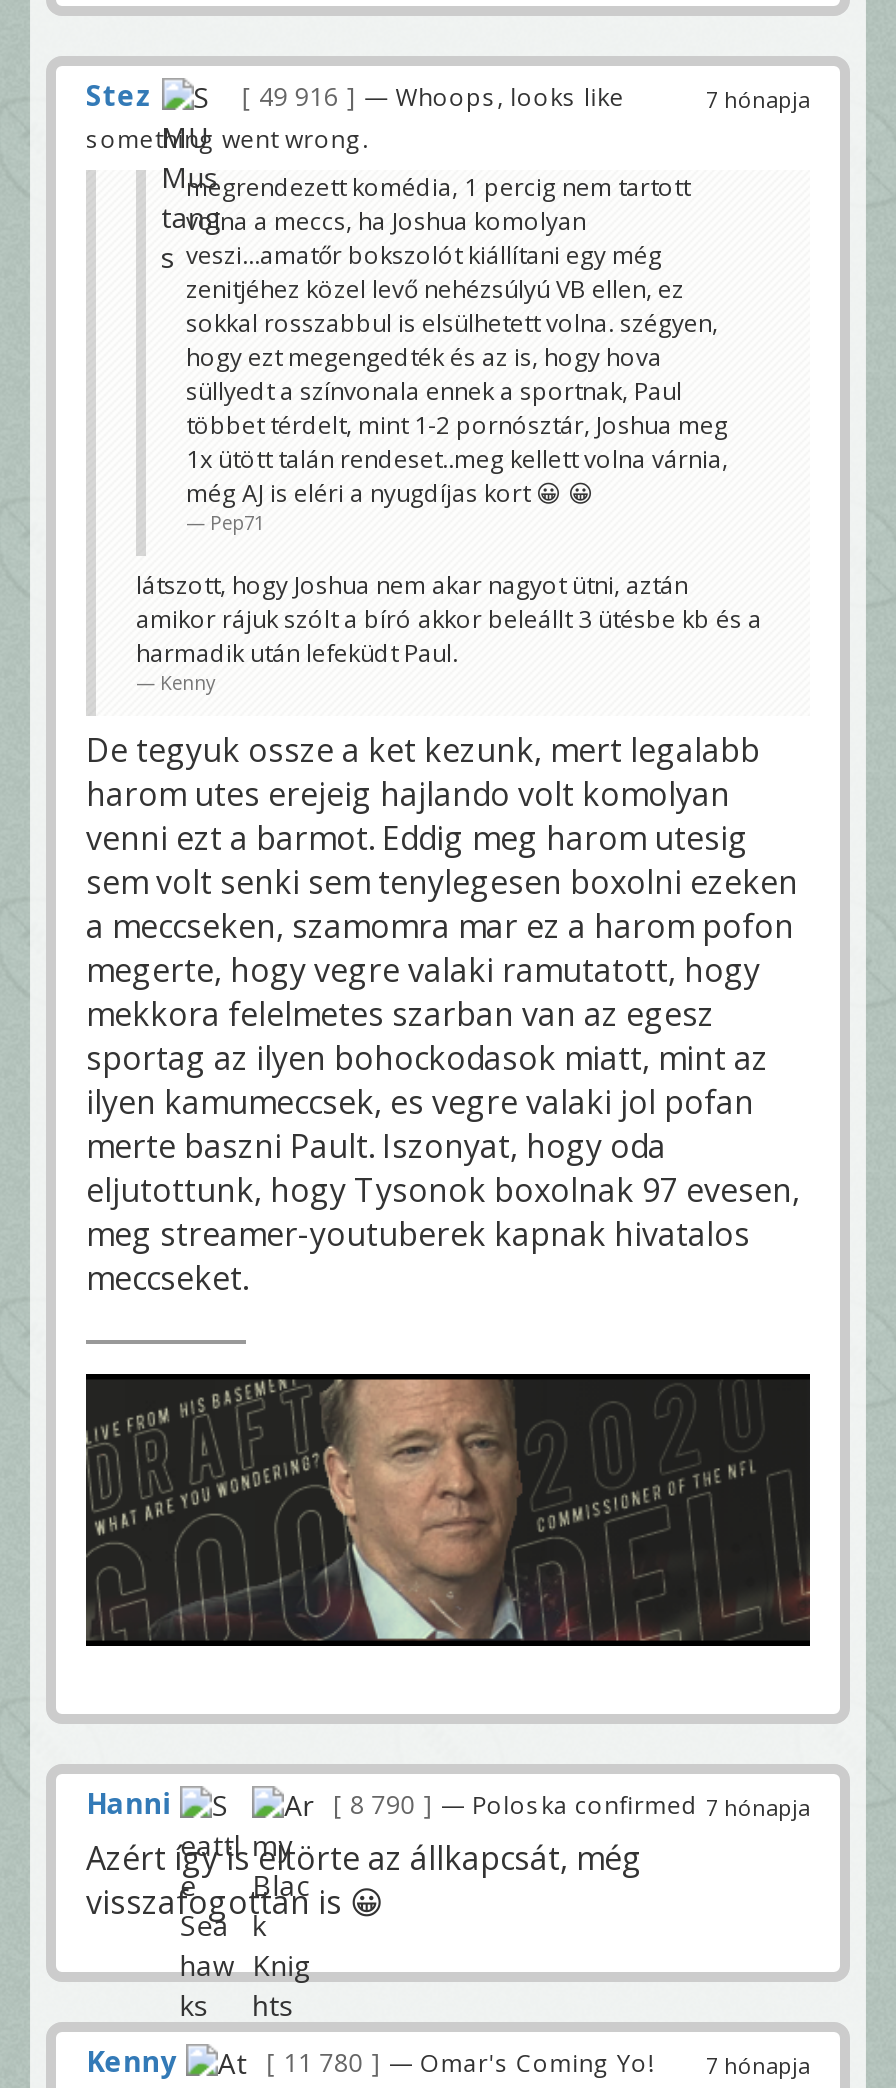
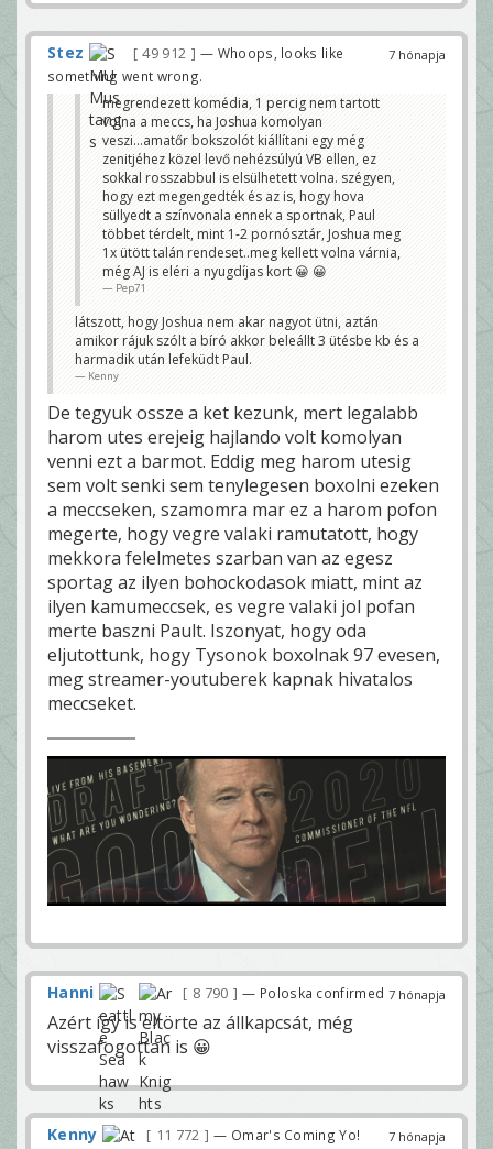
[252,80,624,114] 49 916 — Whoops, looks like -> [139,44,344,63] 49 912 — Whoops, looks like
[277,2046,810,2080] 11 780 — Omar's Coming Yo! 7 hónapja -> [152,1126,446,1145] 11 772 — Omar's Coming Yo! 7 hónapja

